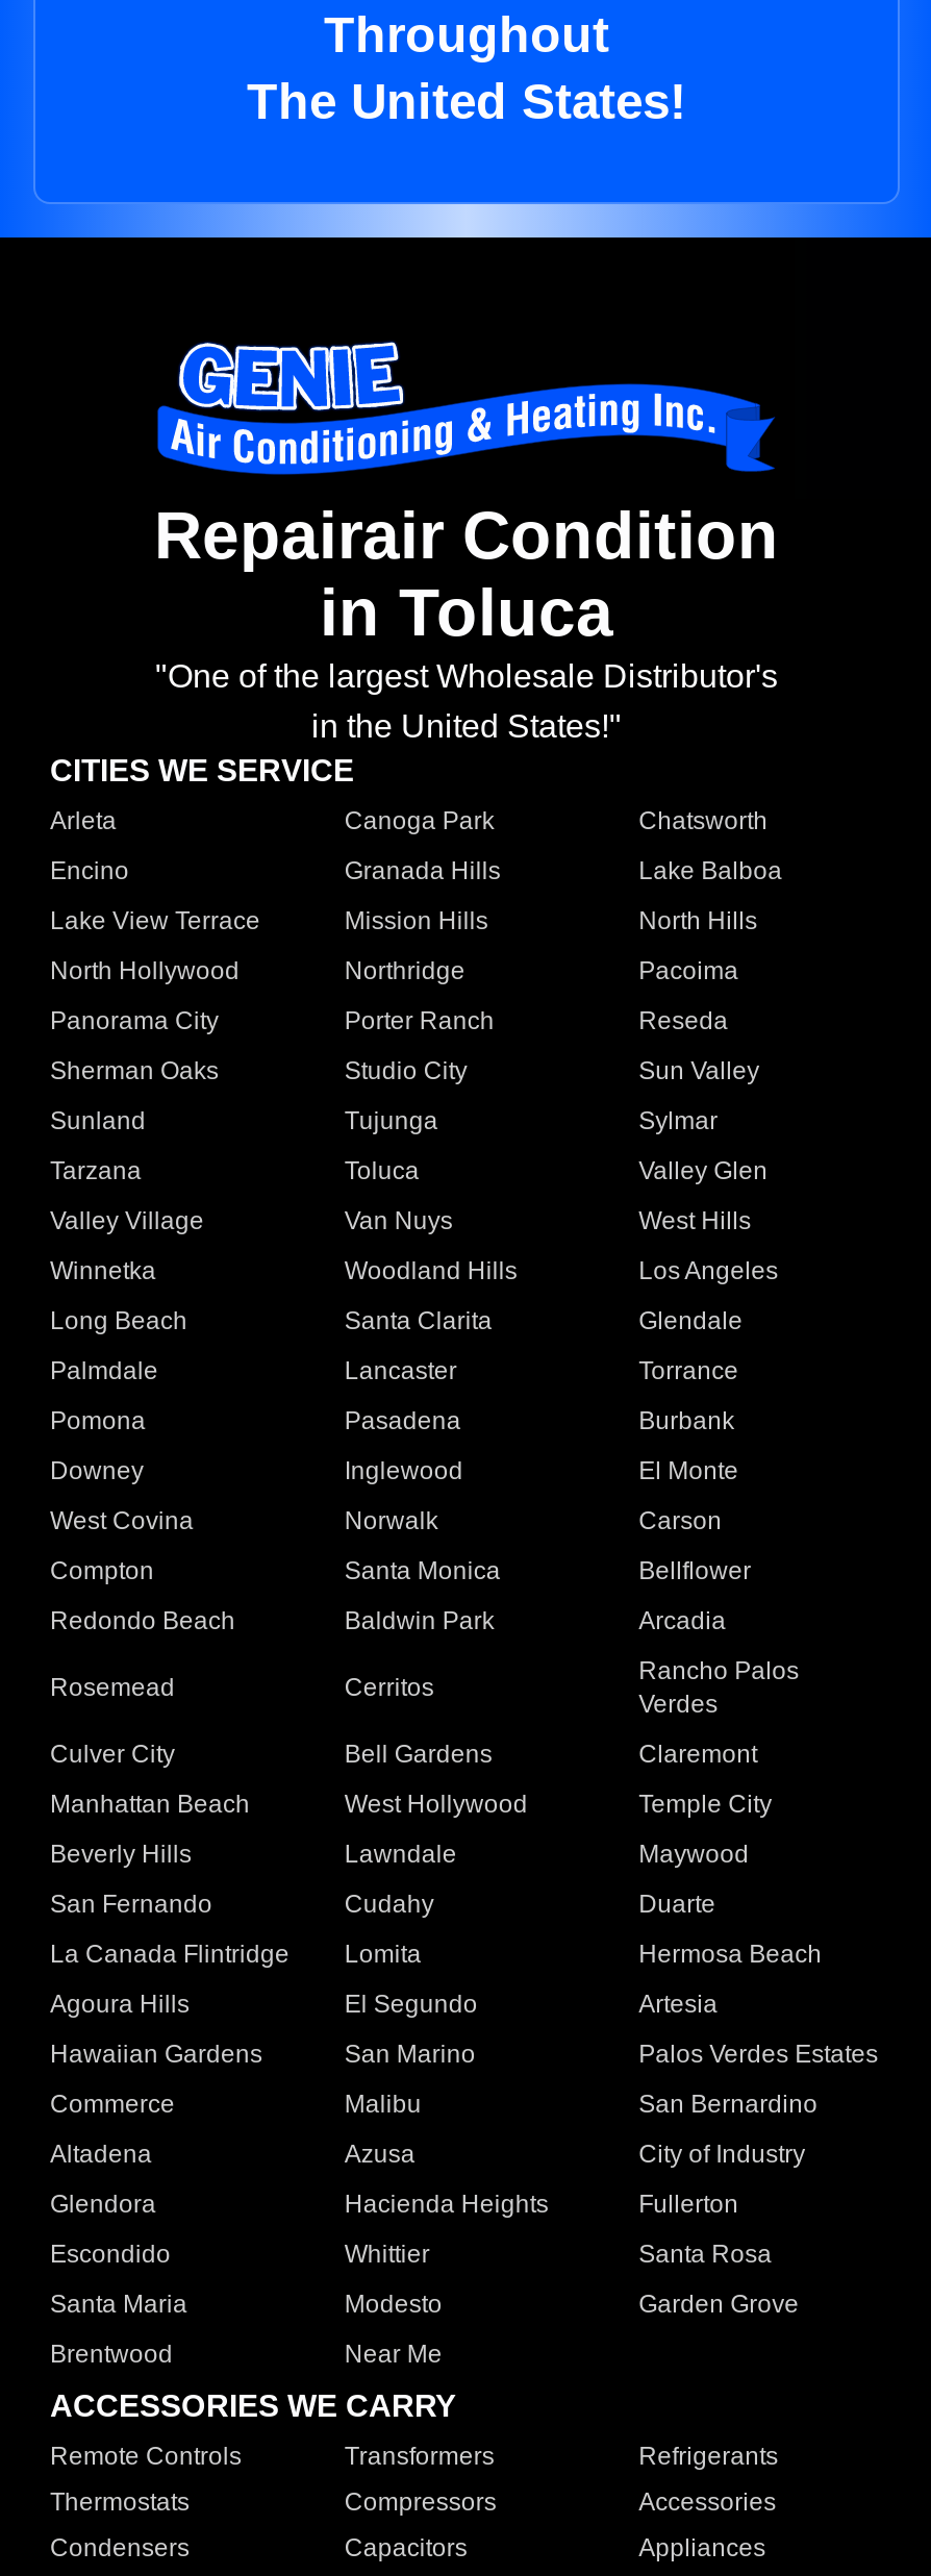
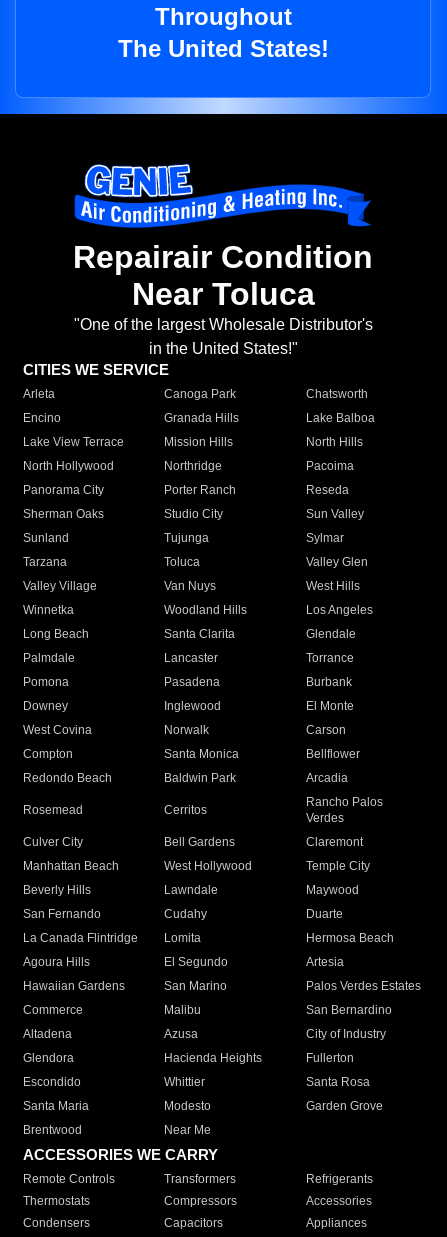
[320,576,613,651] in Toluca -> [131,276,314,312] Near Toluca

